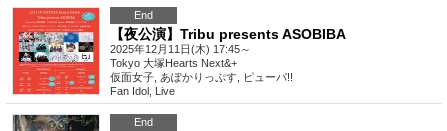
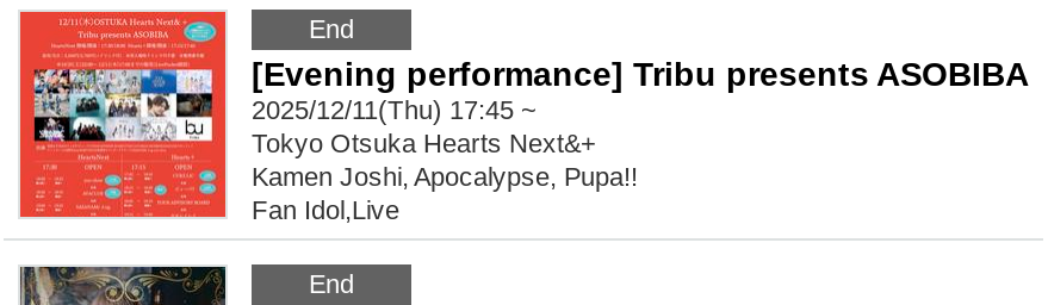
[110,26,346,83] 【夜公演】Tribu presents ASOBIBA | 2025年12月11日(木) 17:45～ | Tokyo 大塚Hearts Next&+ | 仮面女子, あぽかりっぷす, ピューパ!! -> [252,55,1029,191] [Evening performance] Tribu presents ASOBIBA | 2025/12/11(Thu) 17:45 ~ | Tokyo Otsuka Hearts Next&+ | Kamen Joshi, Apocalypse, Pupa!!

